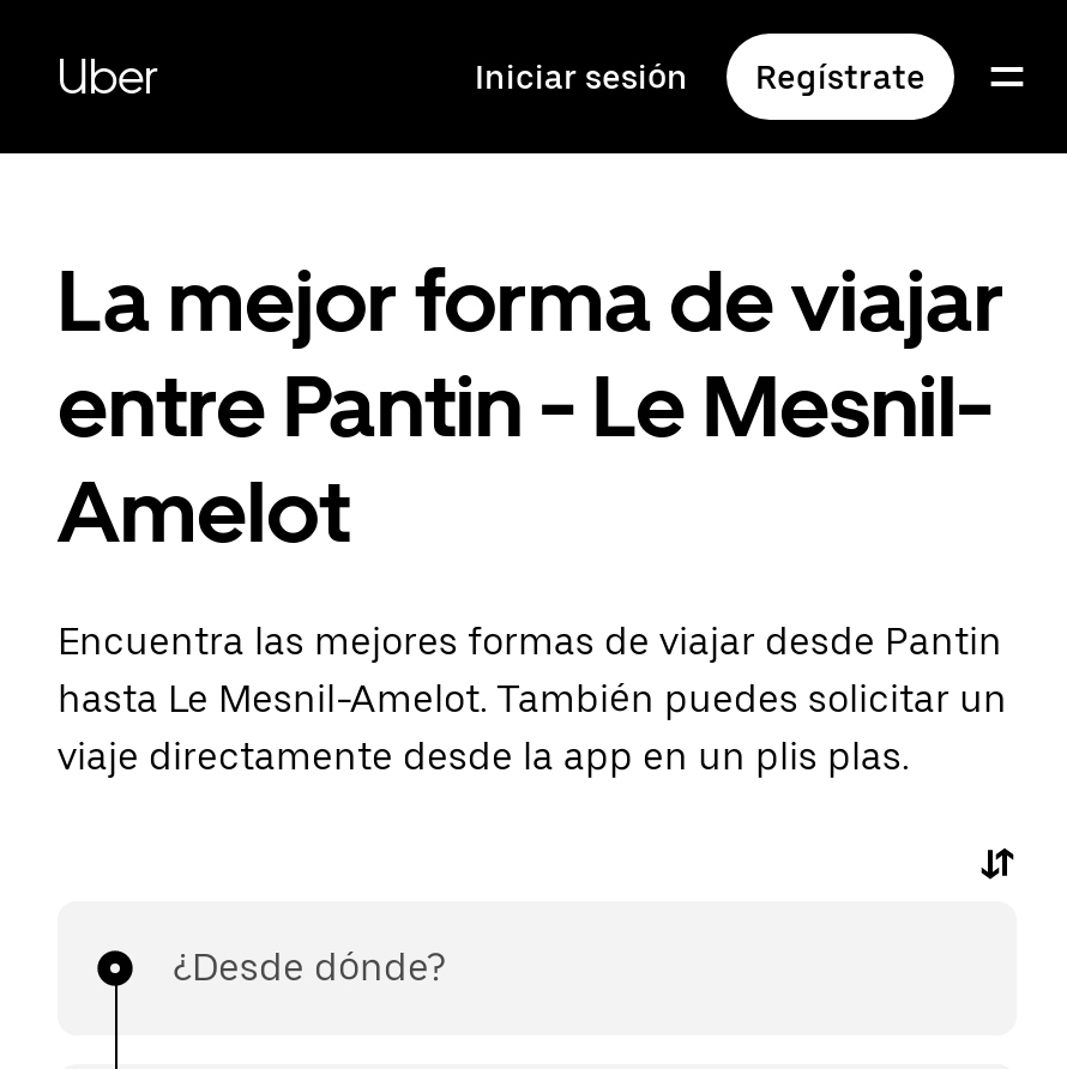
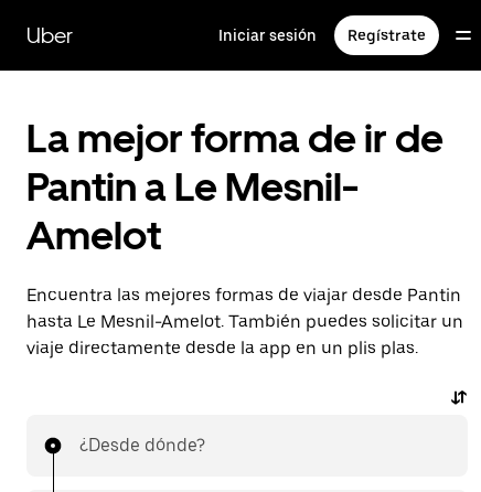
[58,249,1005,458] La mejor forma de viajar | entre Pantin - Le Mesnil- -> [26,115,443,211] La mejor forma de ir de | Pantin a Le Mesnil-

